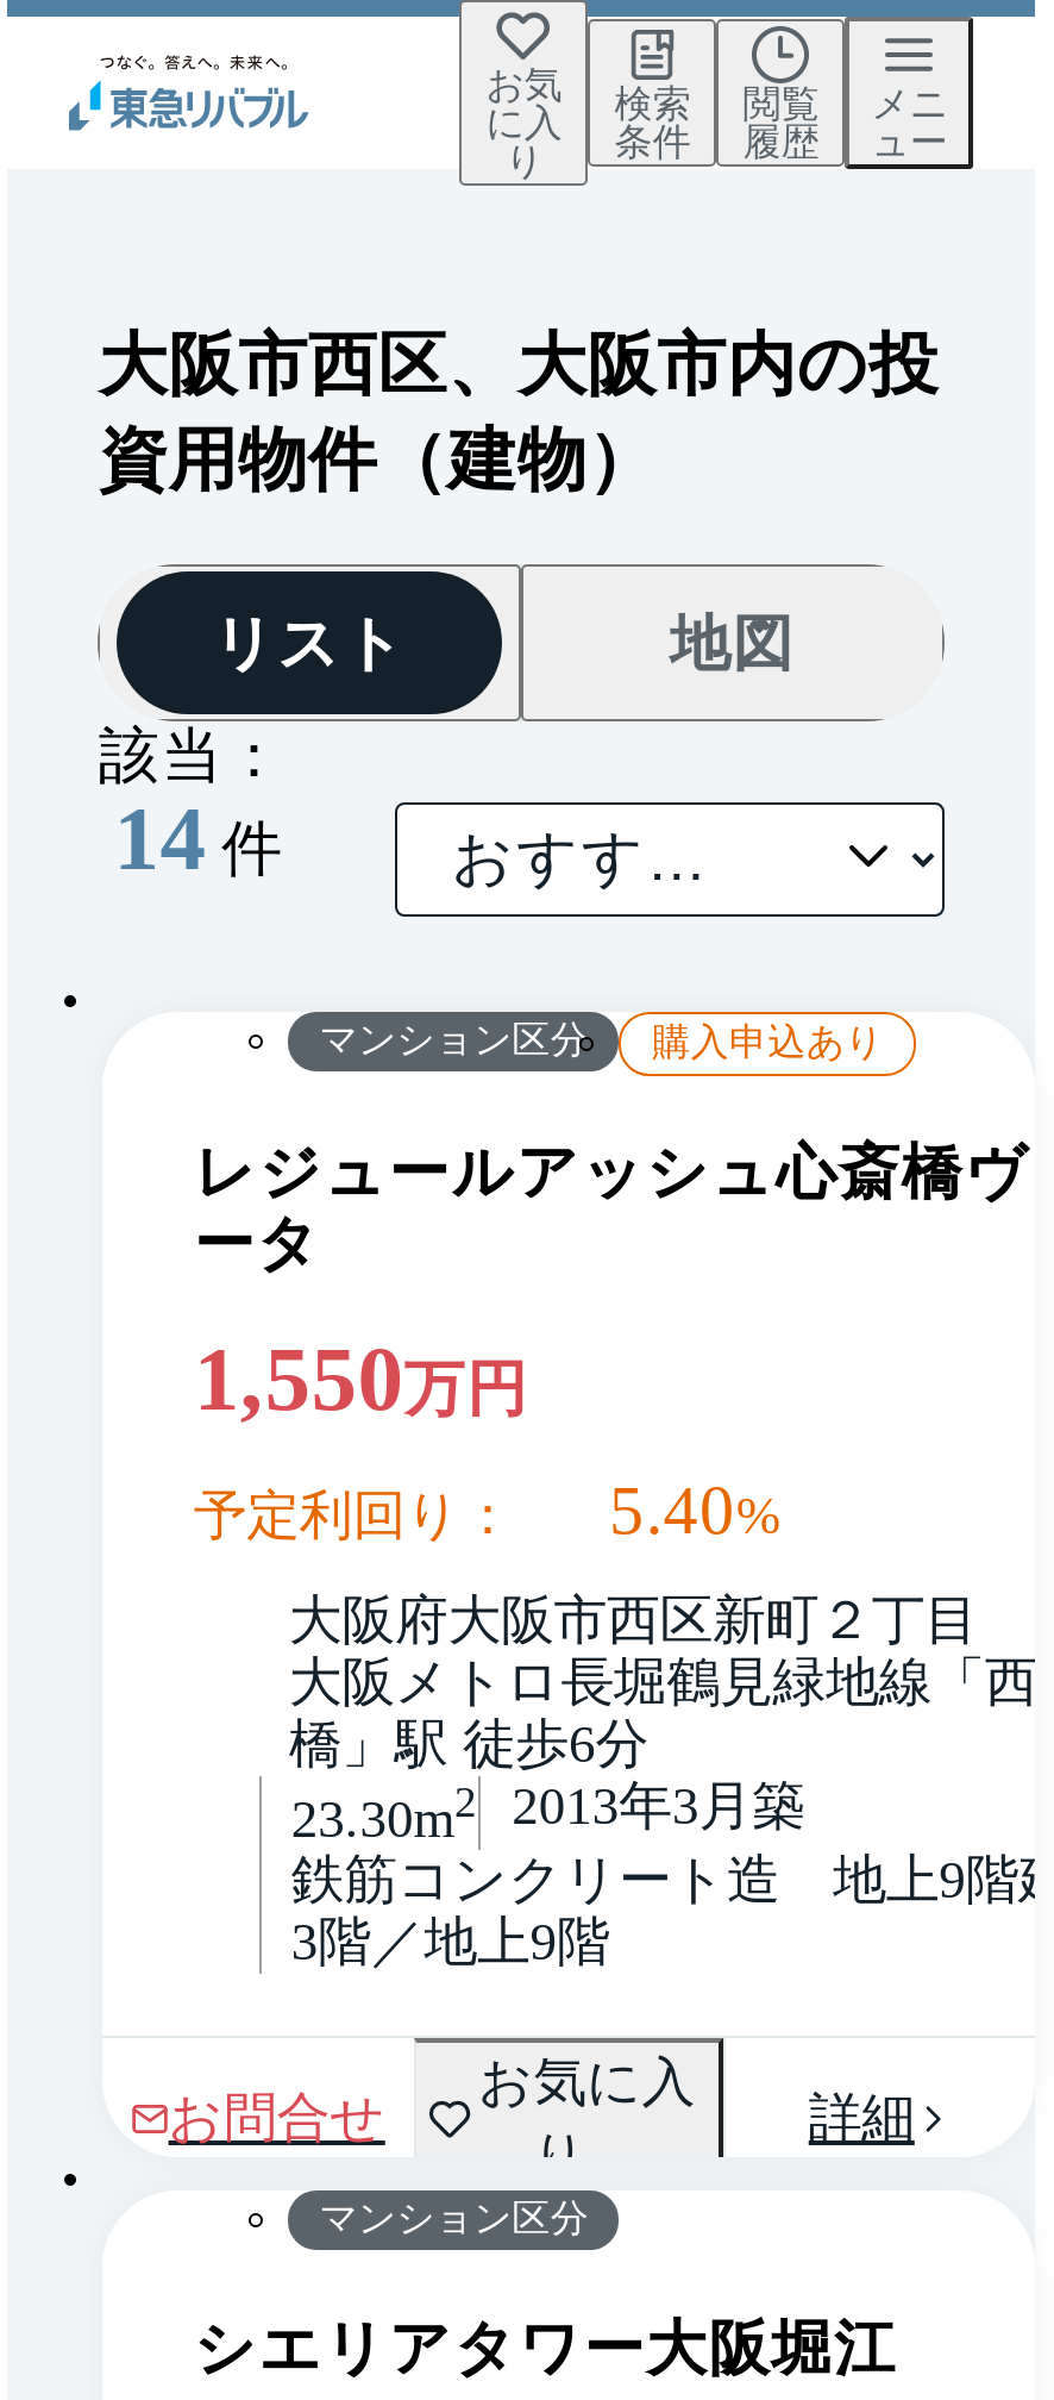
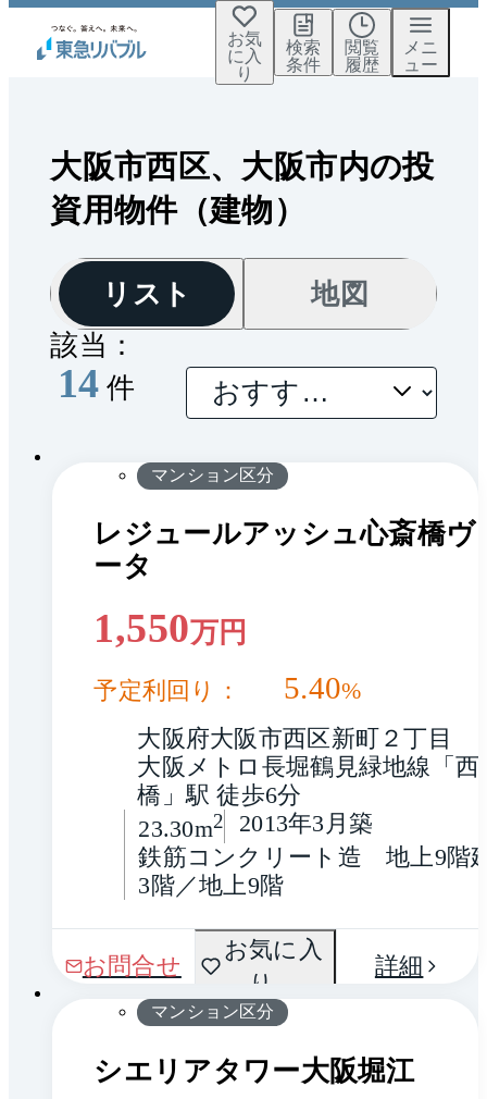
[652,1022,883,1063] 購入申込あり -> none

